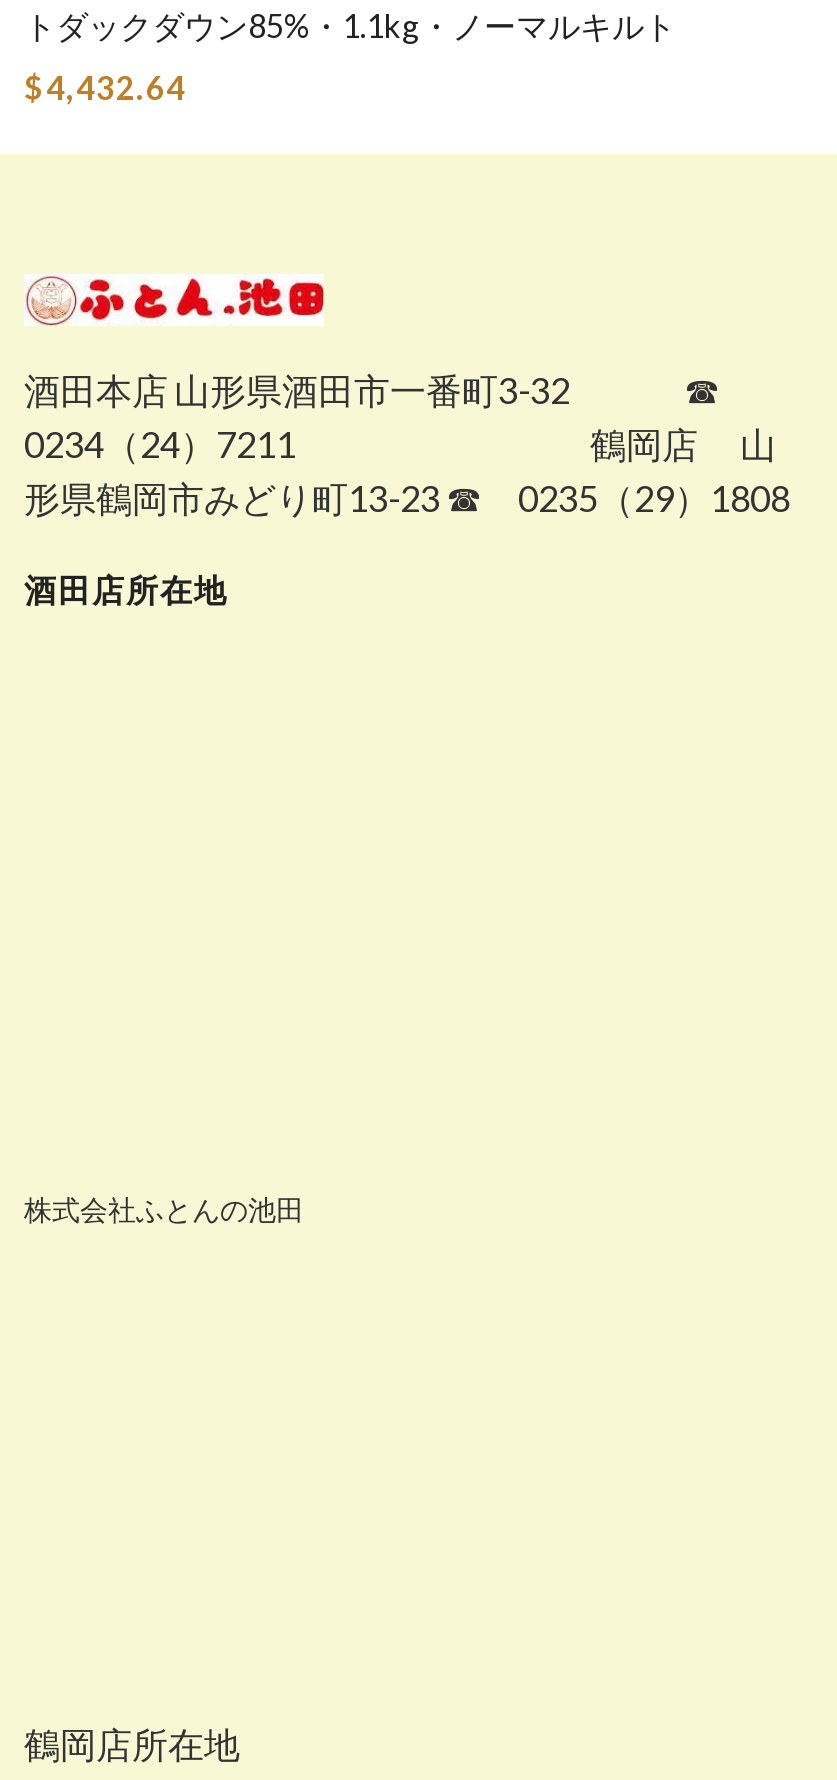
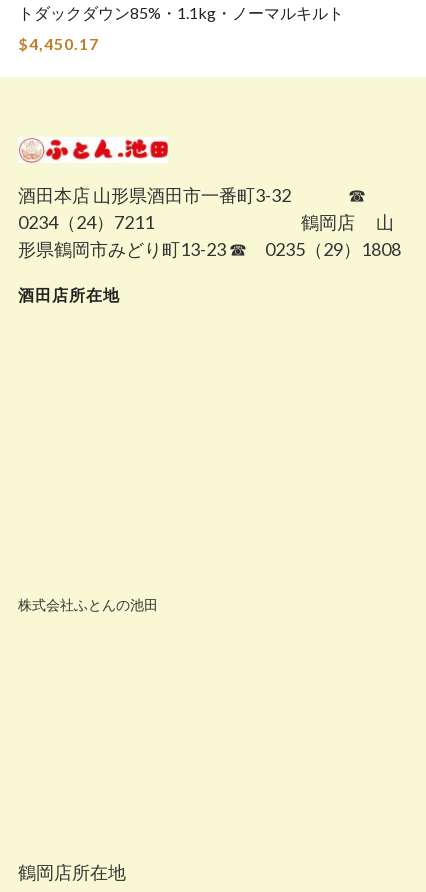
[24,68,186,106] $4,432.64 -> [18,34,99,53] $4,450.17

